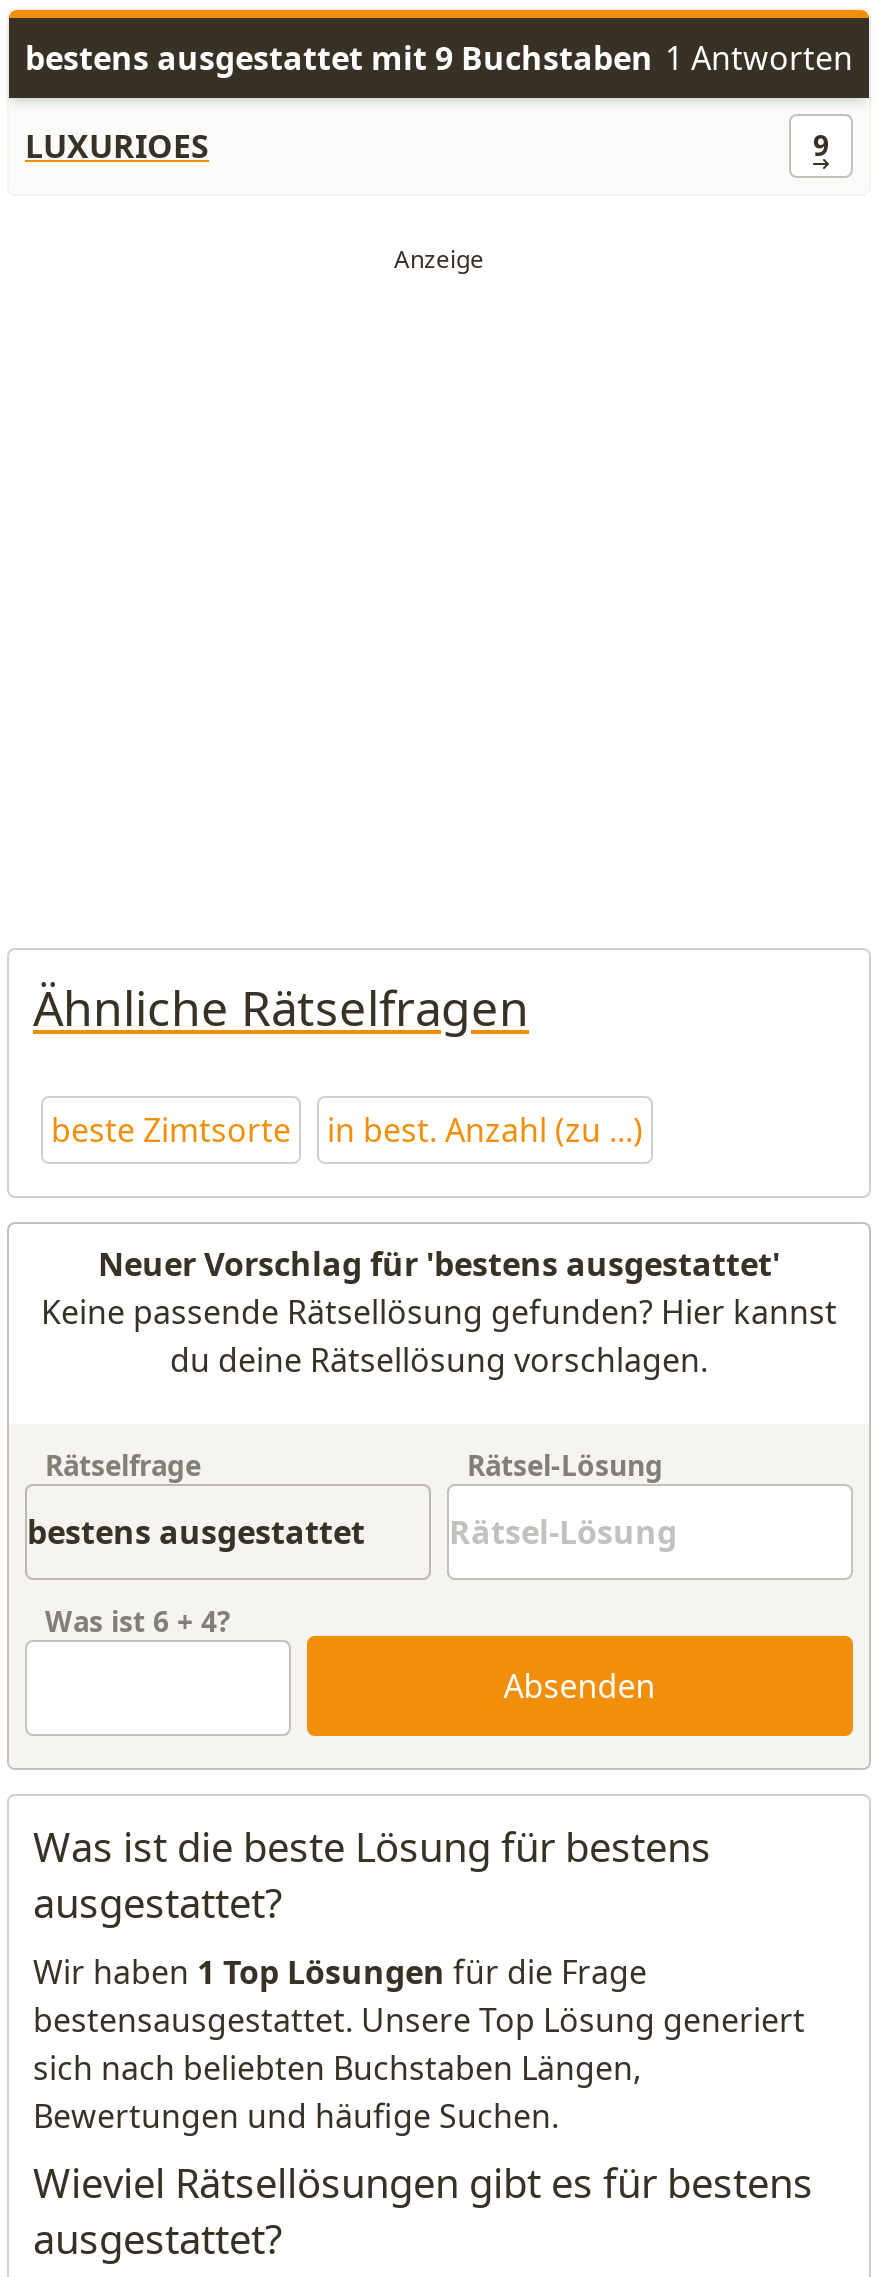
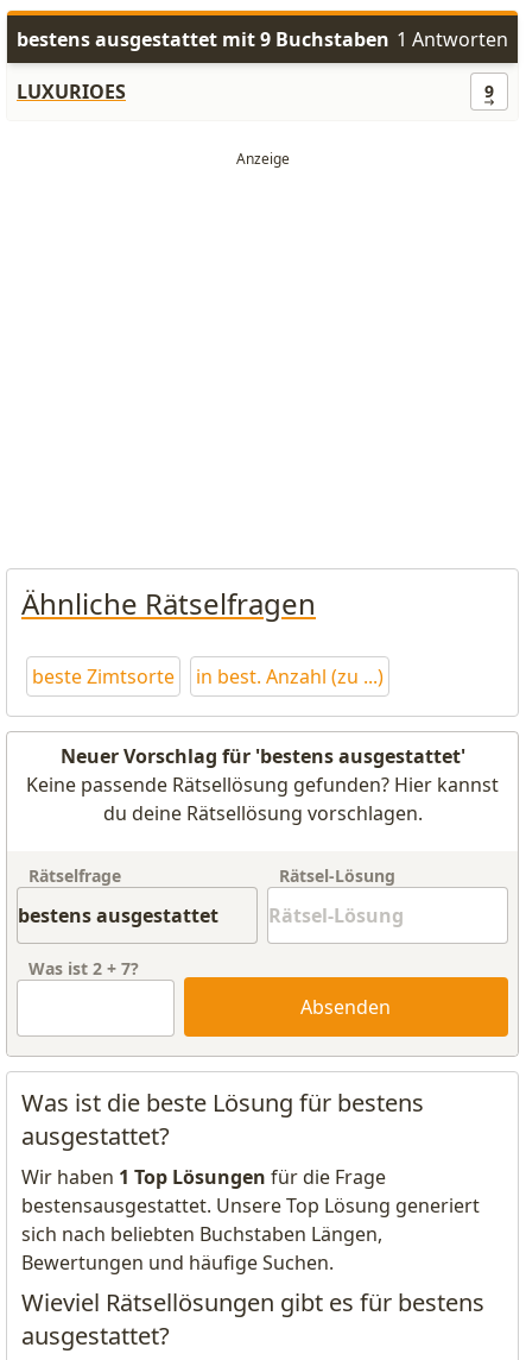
[45,1602,231,1640] Was ist 6 + 4? -> [28,957,139,980] Was ist 2 + 7?

